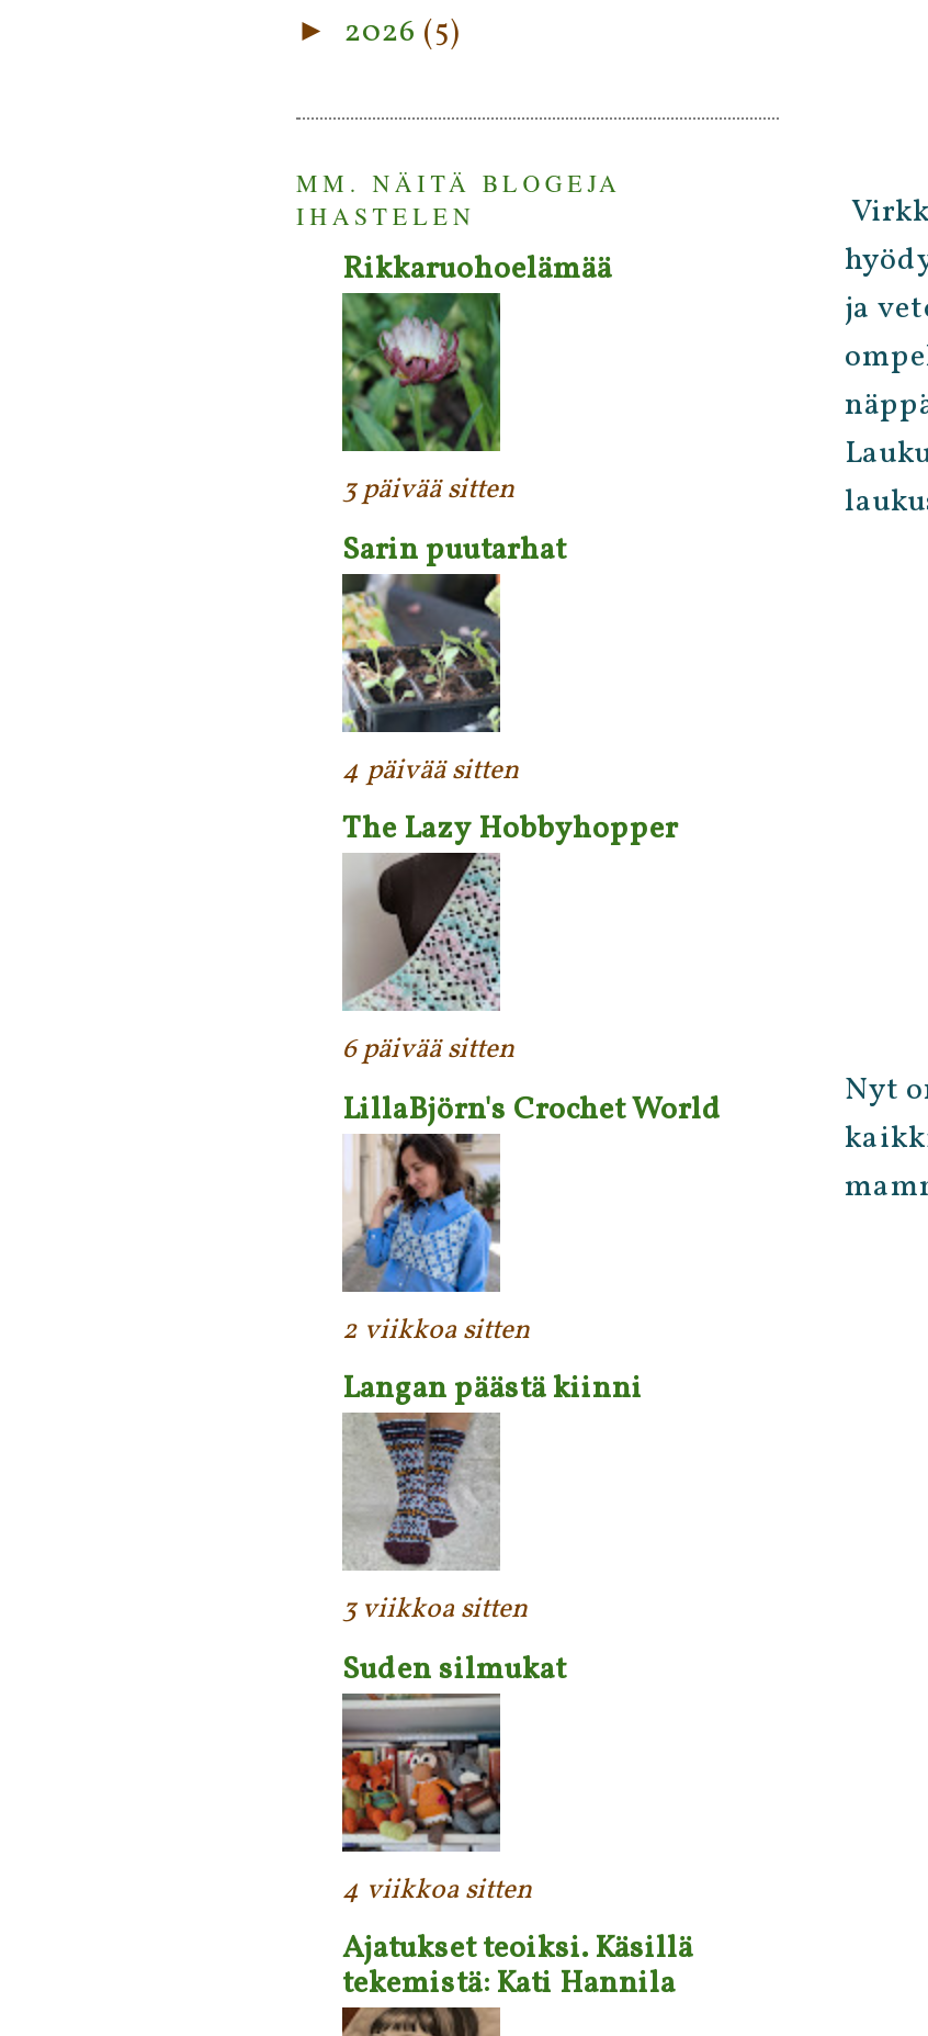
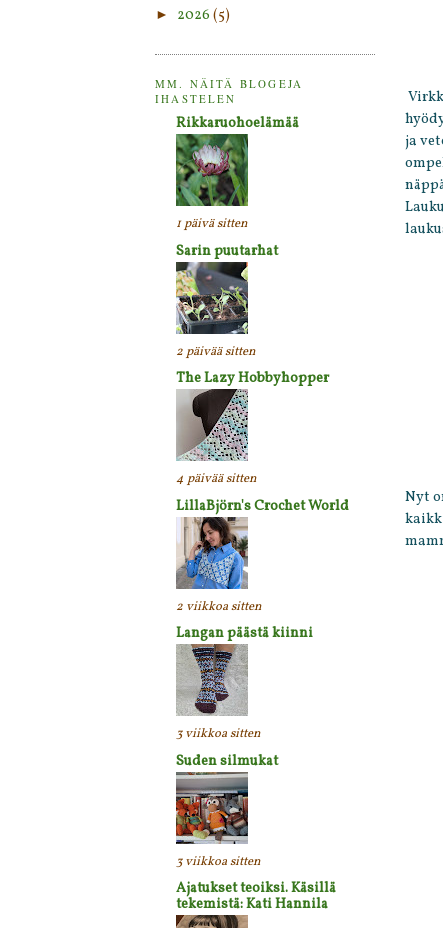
[342,472,516,511] 3 päivää sitten -> [176,215,248,233] 1 päivä sitten
none -> [176,343,256,361] 2 päivää sitten
moved [342,751,520,791] -> [176,470,257,488]: 4 päivää sitten
[342,1031,516,1071] 6 päivää sitten -> none
[342,1871,533,1910] 4 viikkoa sitten -> [176,853,261,871] 3 viikkoa sitten

